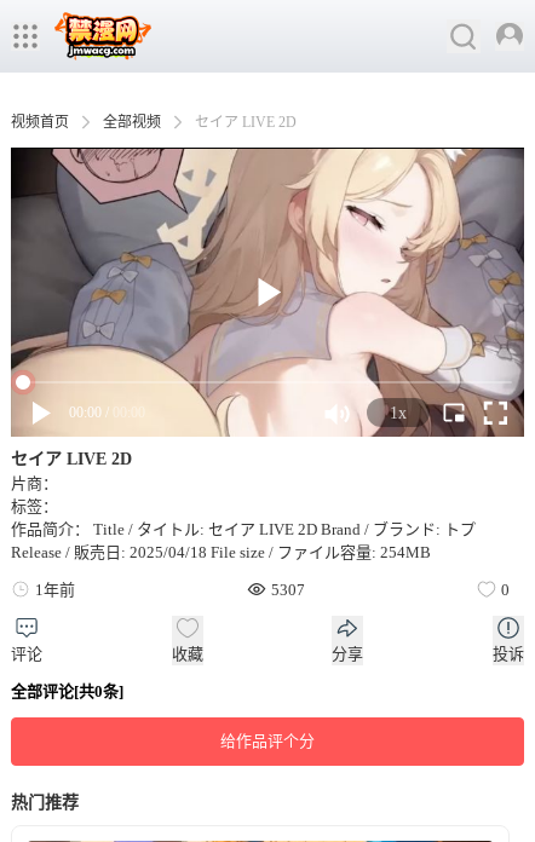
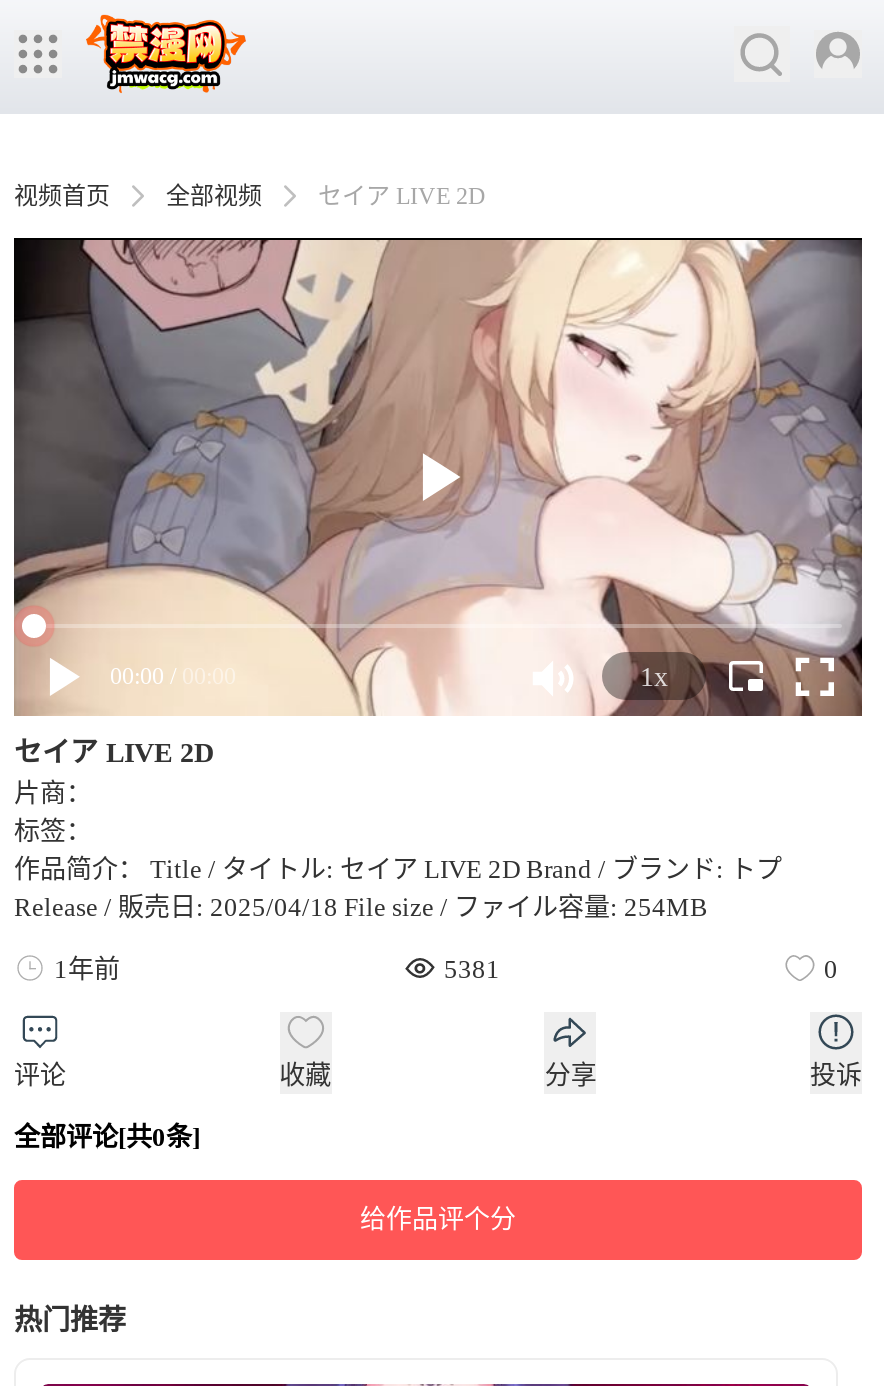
[271,580,305,598] 5307 -> [444,953,500,983] 5381

